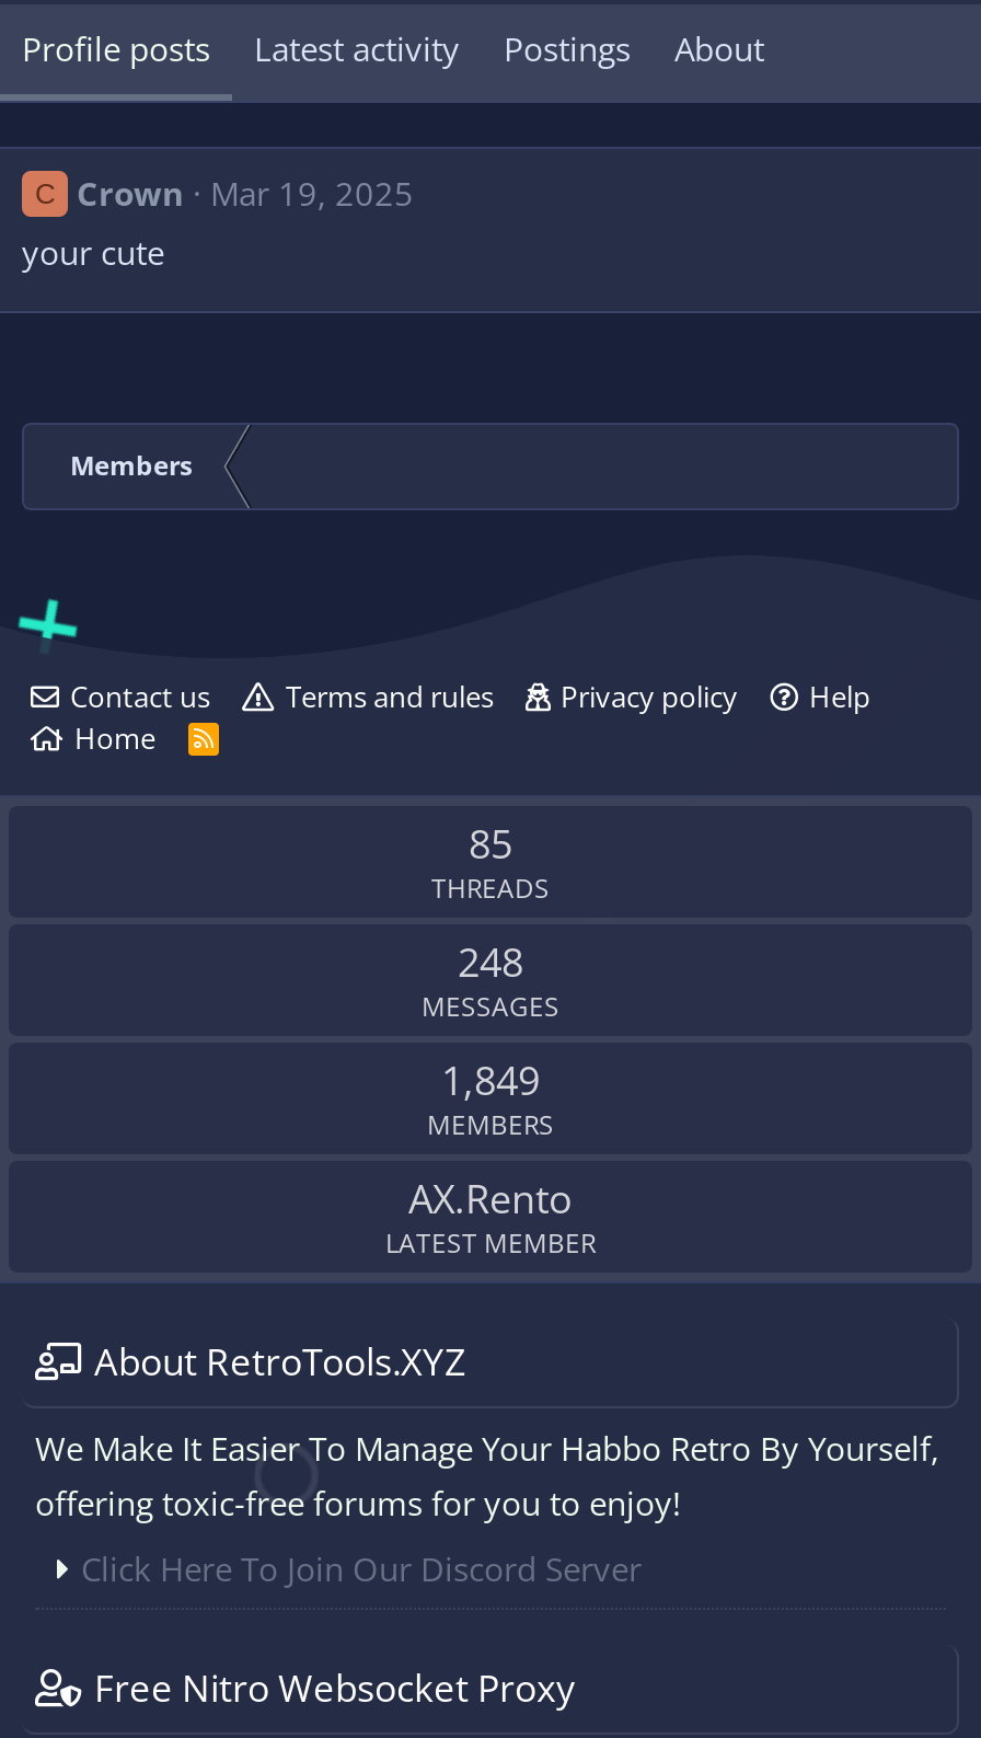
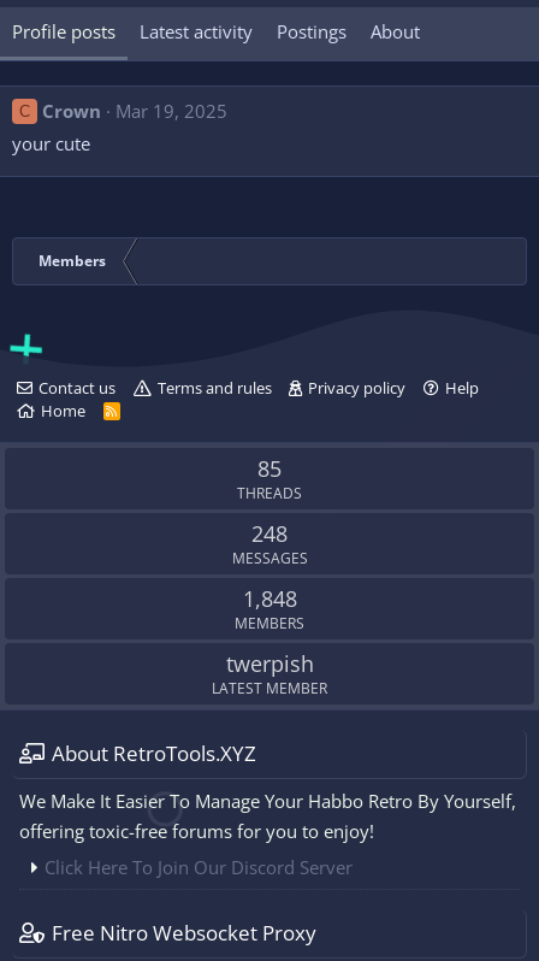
[441,1054,540,1106] 1,849 -> [242,584,297,613] 1,848
[408,1172,573,1225] AX.Rento -> [226,649,313,678] twerpish

